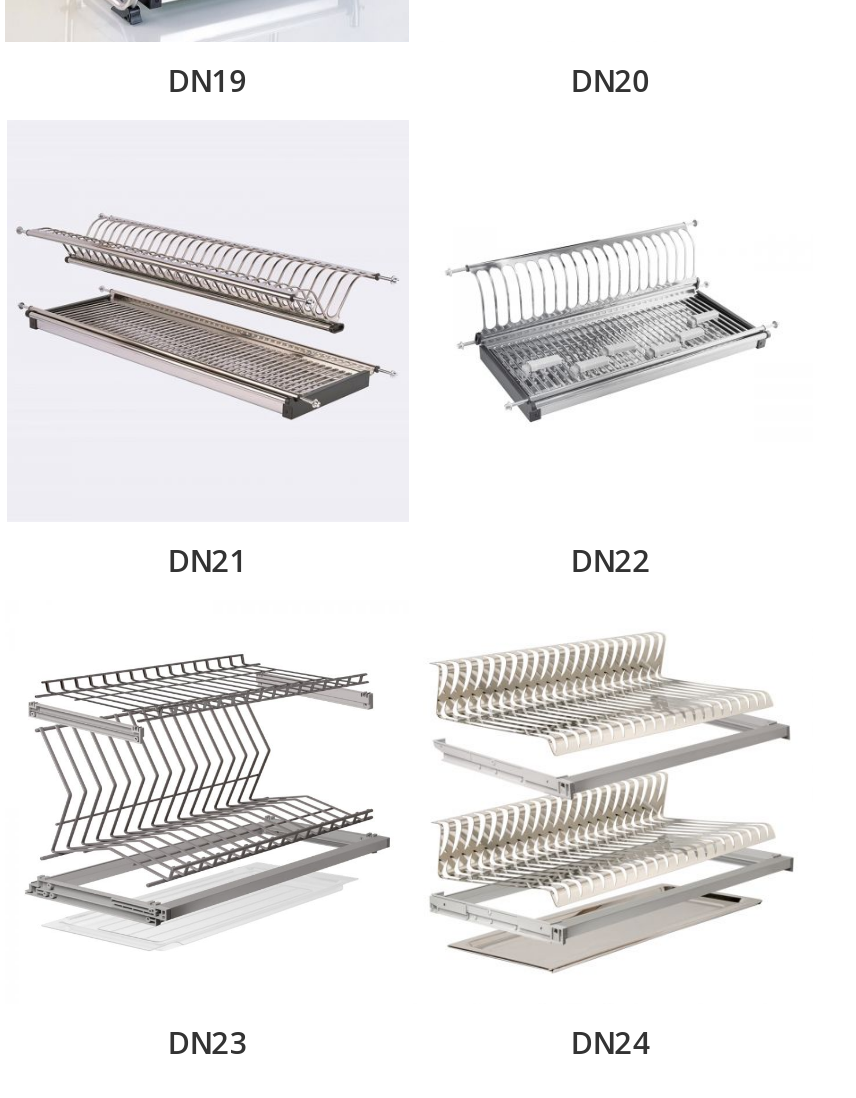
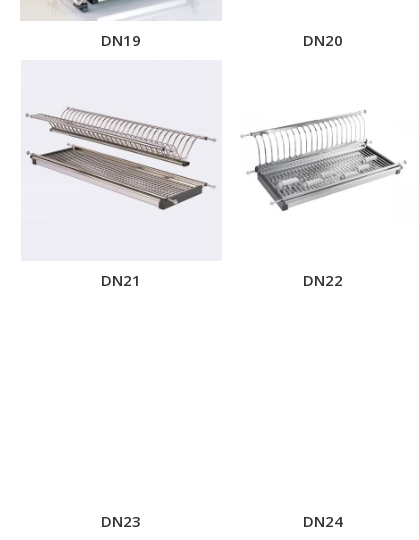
[427,632,797,974] [image] -> none
[23,652,393,950] [image] -> none

